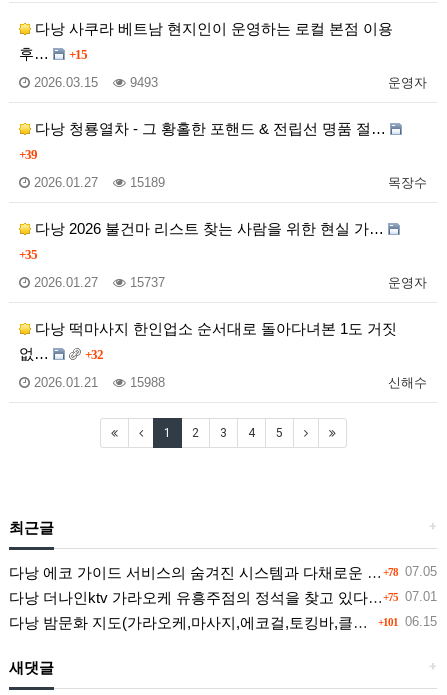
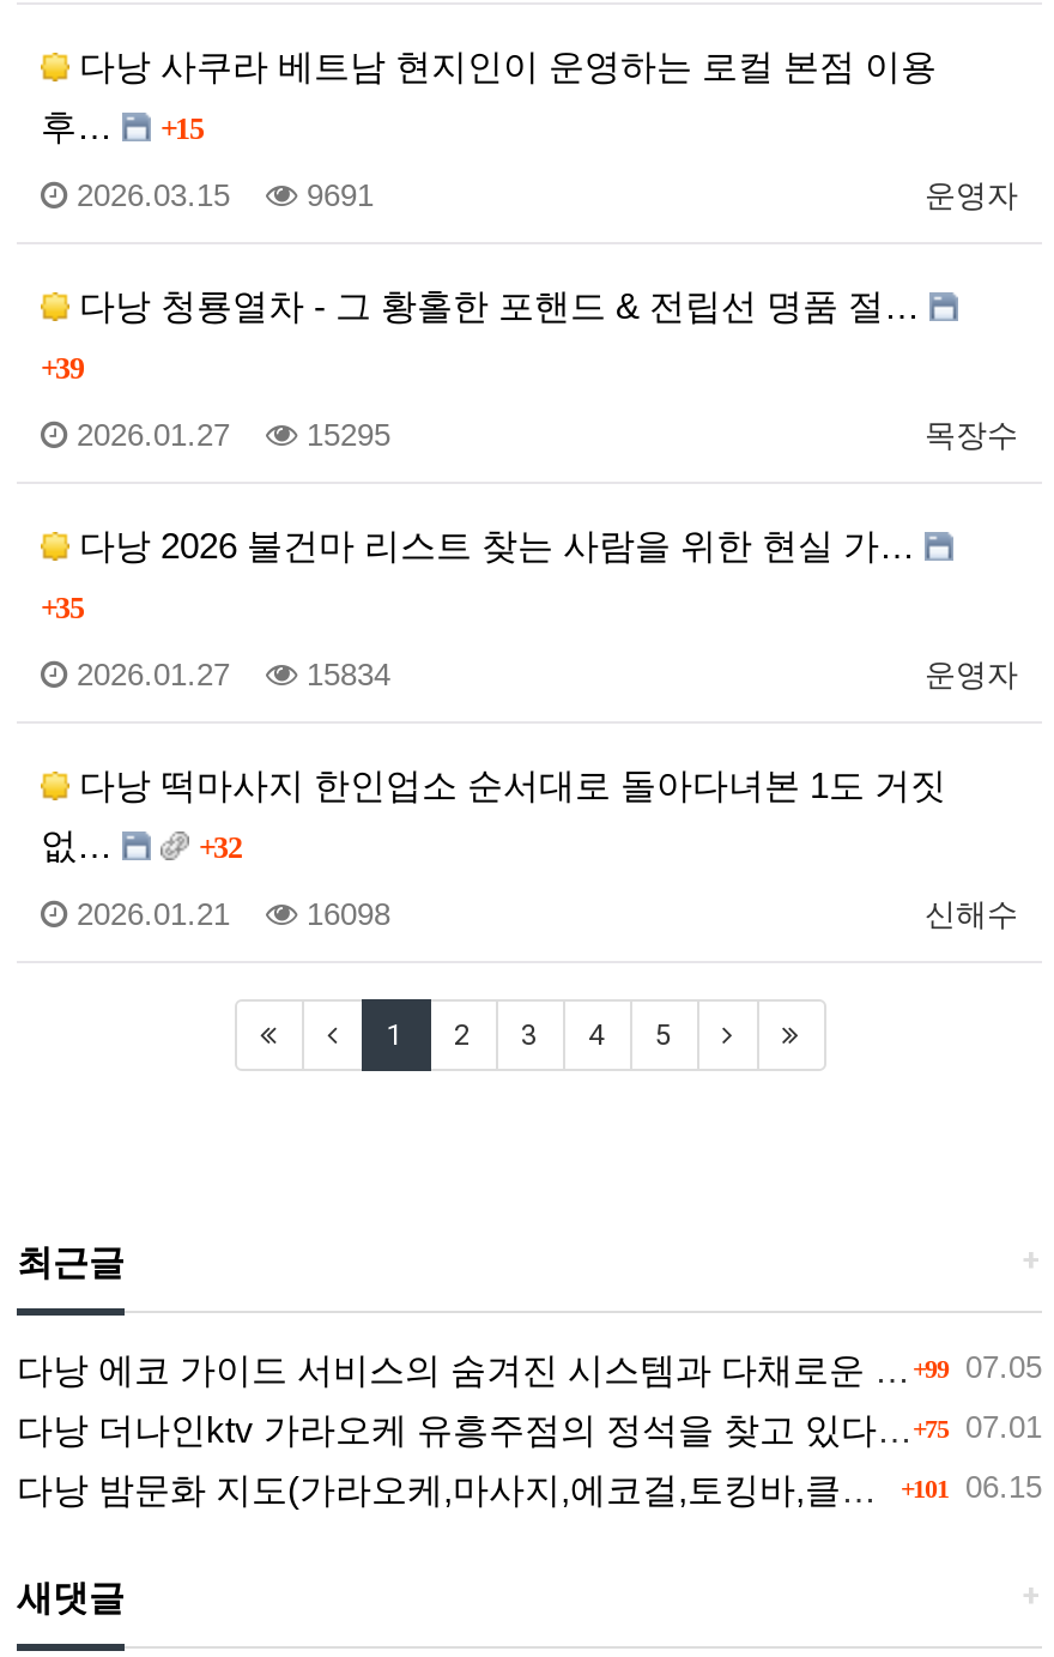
[130,75,158,90] 9493 -> [307,177,374,213] 9691
[130,175,165,190] 15189 -> [307,417,390,453] 15295
[130,275,165,290] 15737 -> [307,657,390,693] 15834
[130,375,165,390] 15988 -> [307,896,390,932] 16098
[383,564,437,579] +78 07.05 -> [913,1349,1042,1385] +99 07.05

